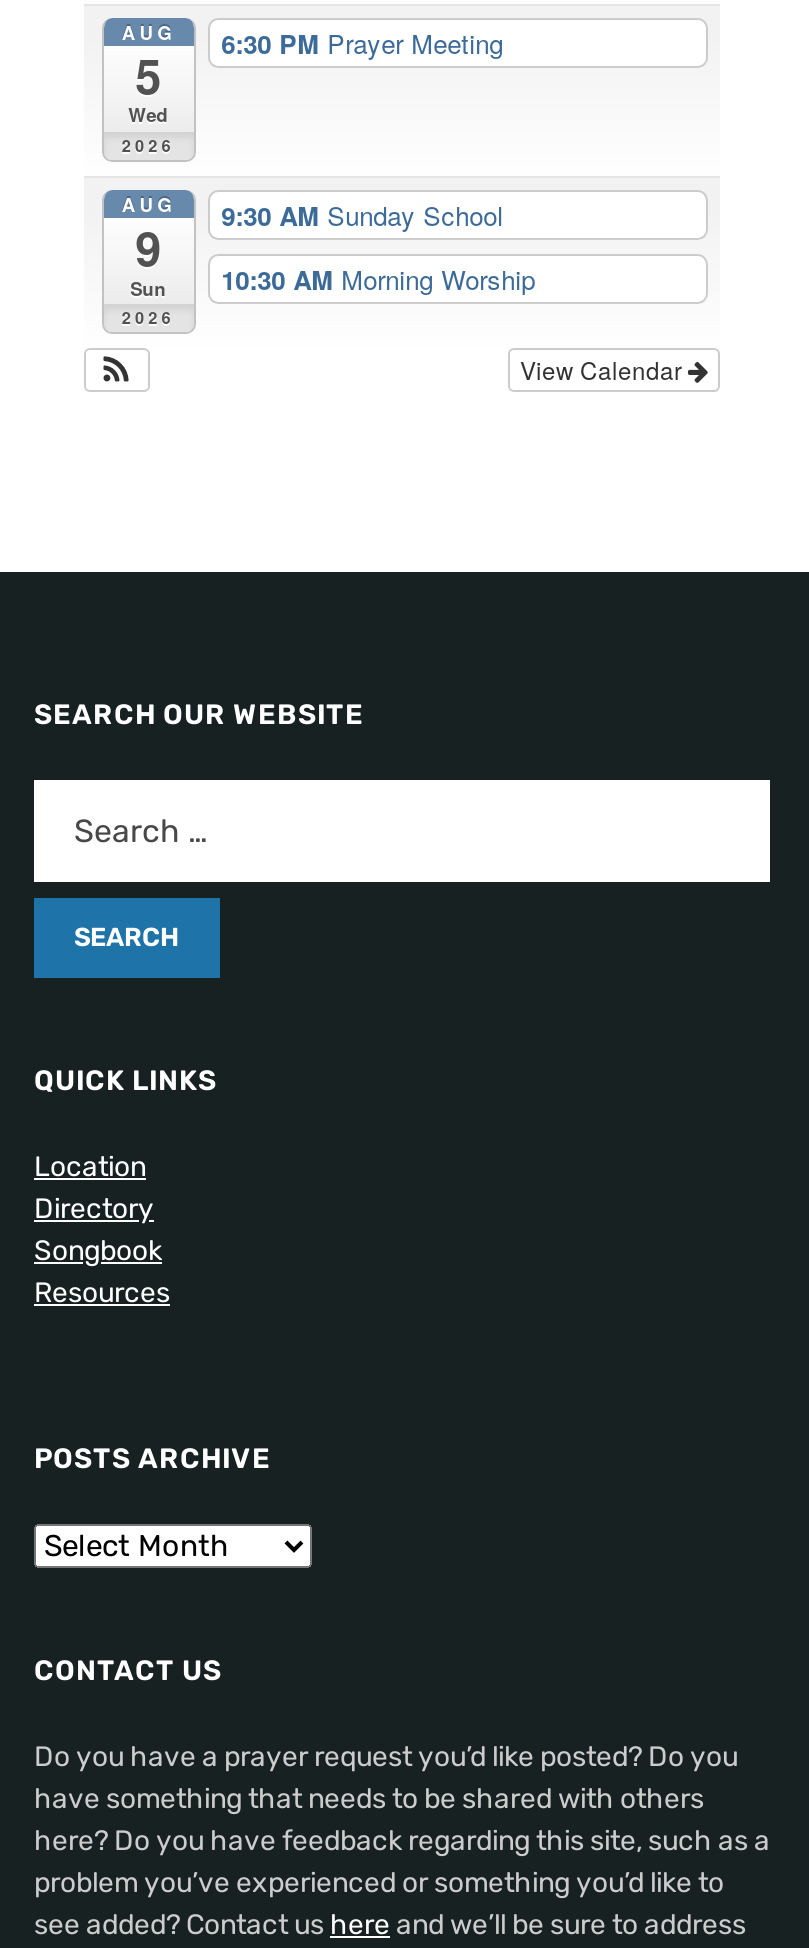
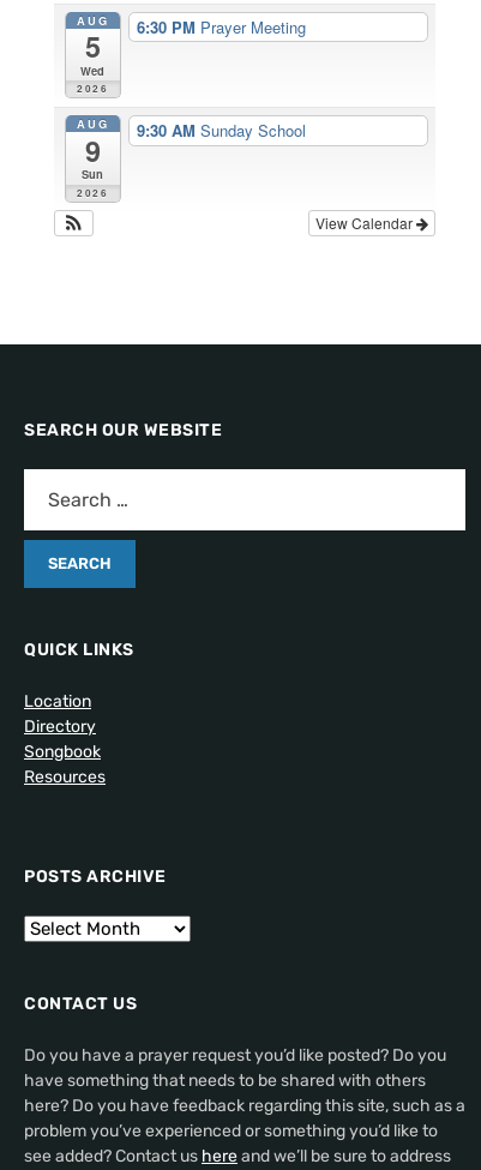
[221,260,535,298] 10:30 AM Morning Worship -> none

